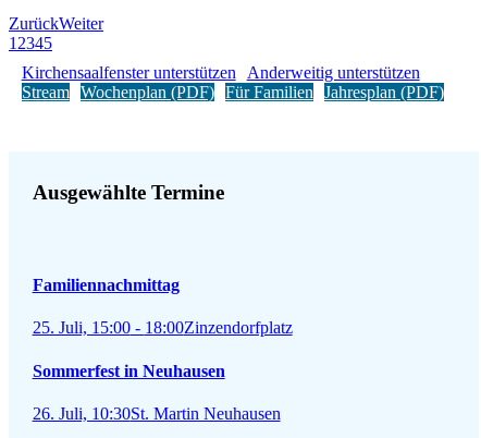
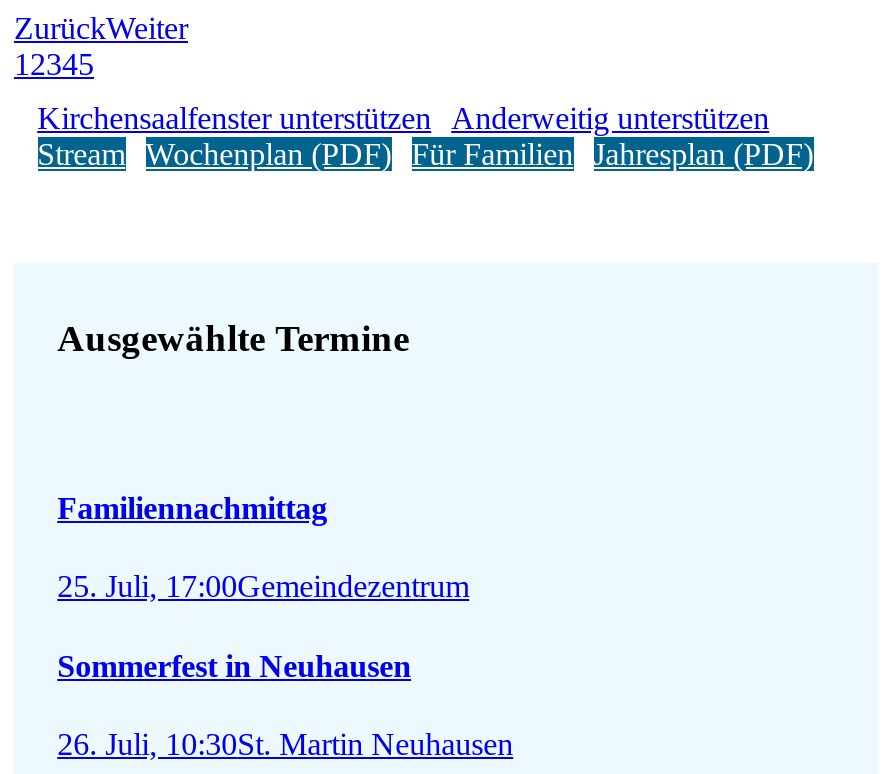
[32,318,292,337] 25. Juli, 15:00 - 18:00Zinzendorfplatz -> [57,570,469,604] 25. Juli, 17:00Gemeindezentrum

